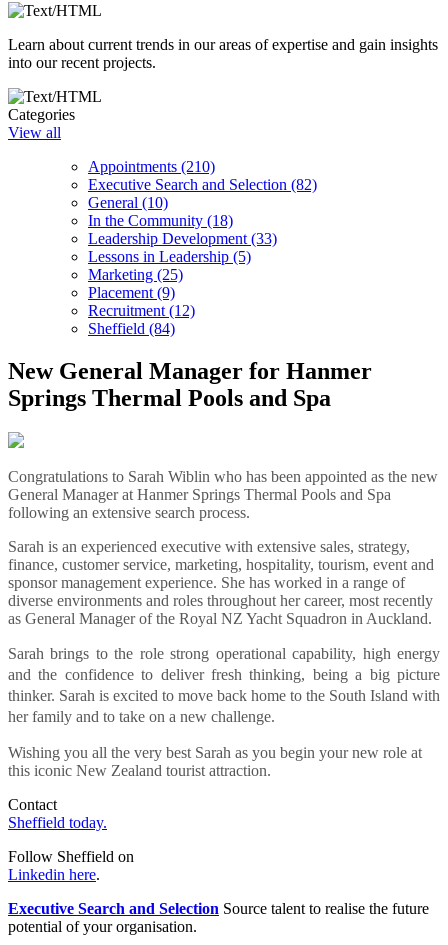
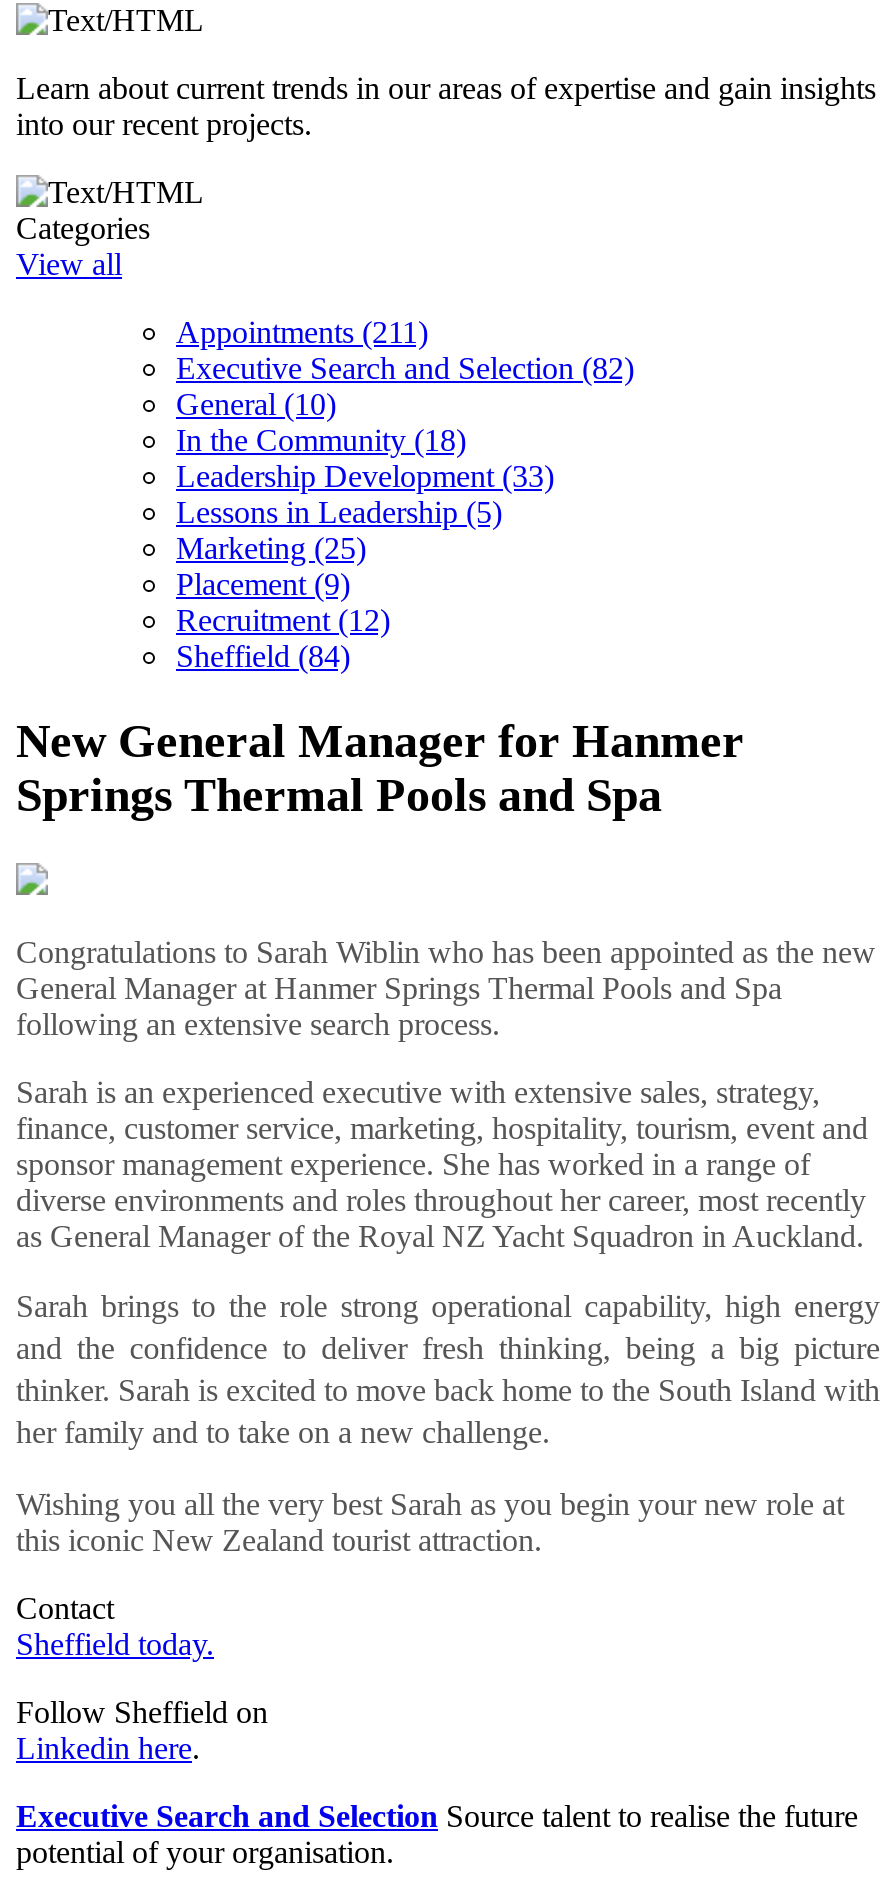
[88,158,215,175] Appointments (210) -> [176,315,428,349] Appointments (211)

